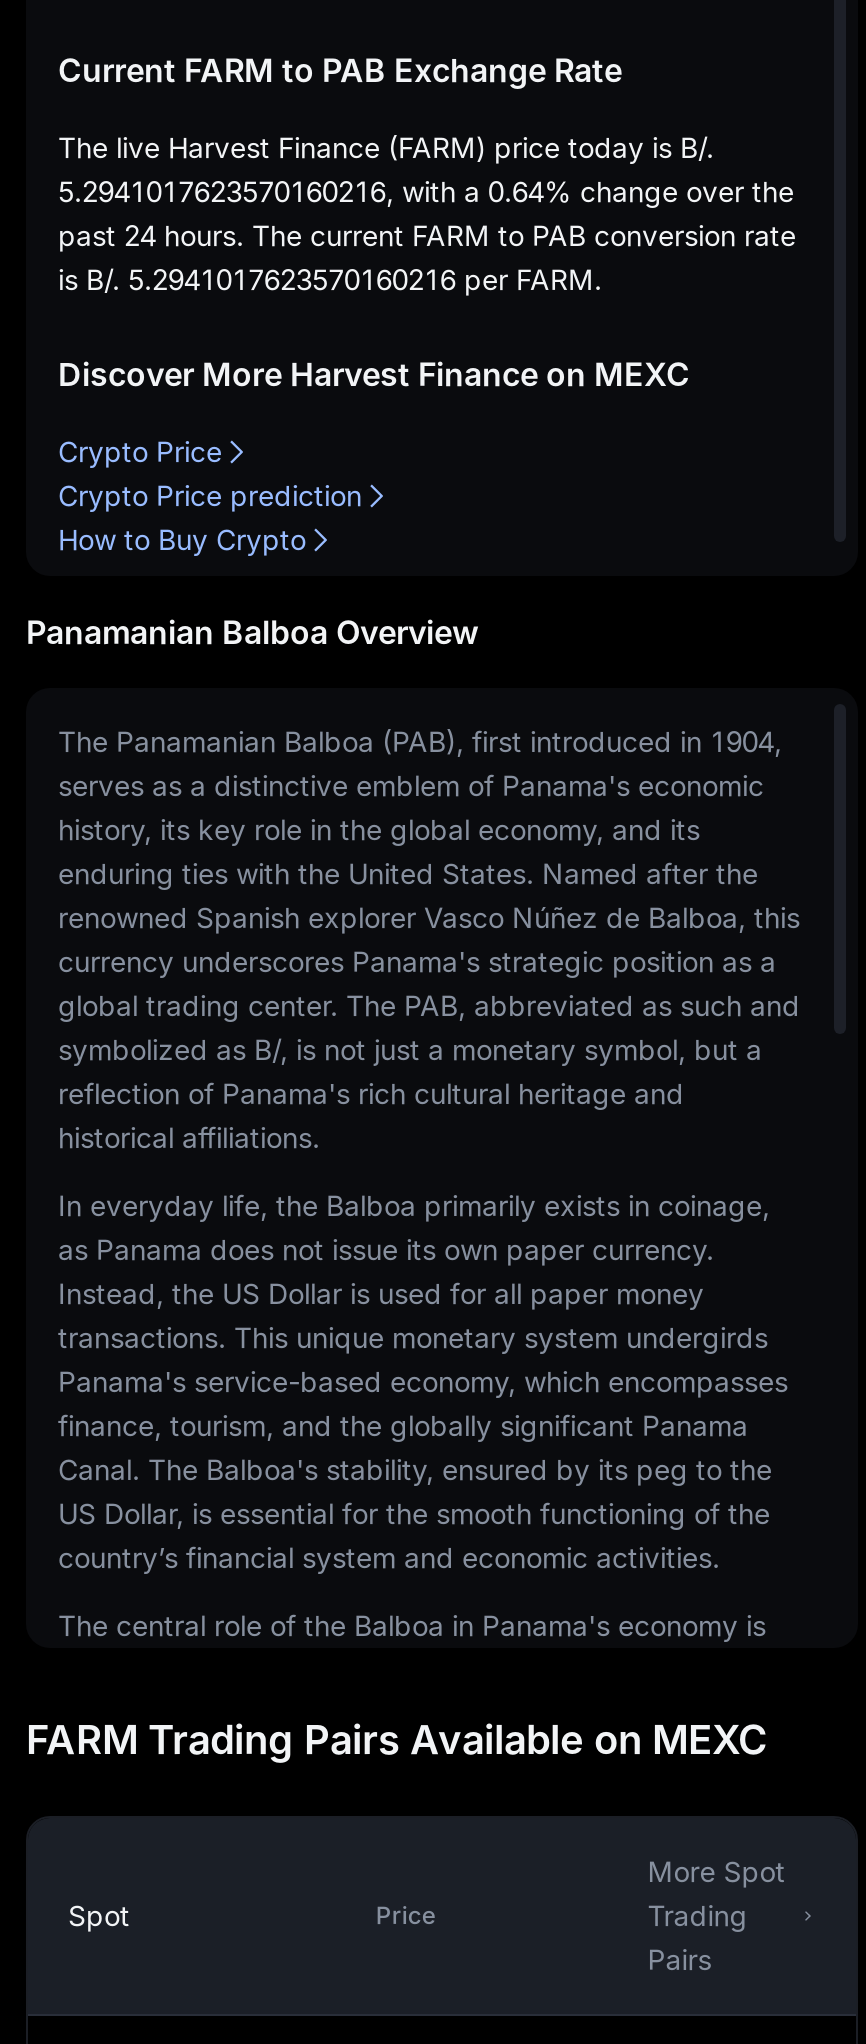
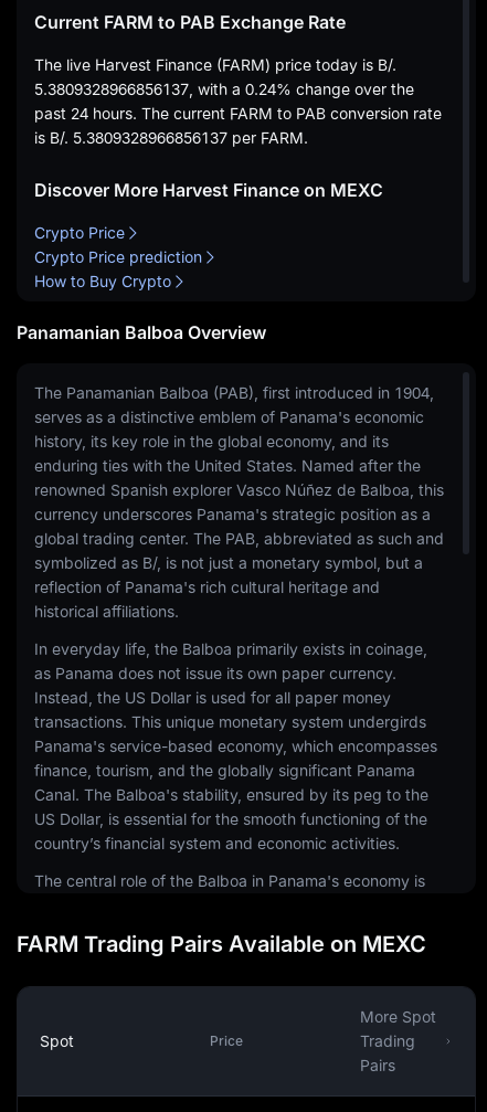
[58,175,794,209] 5.2941017623570160216, with a 0.64% change over the -> [34,80,414,99] 5.3809328966856137, with a 0.24% change over the
[58,263,602,297] is B/. 5.2941017623570160216 per FARM. -> [34,129,308,147] is B/. 5.3809328966856137 per FARM.

